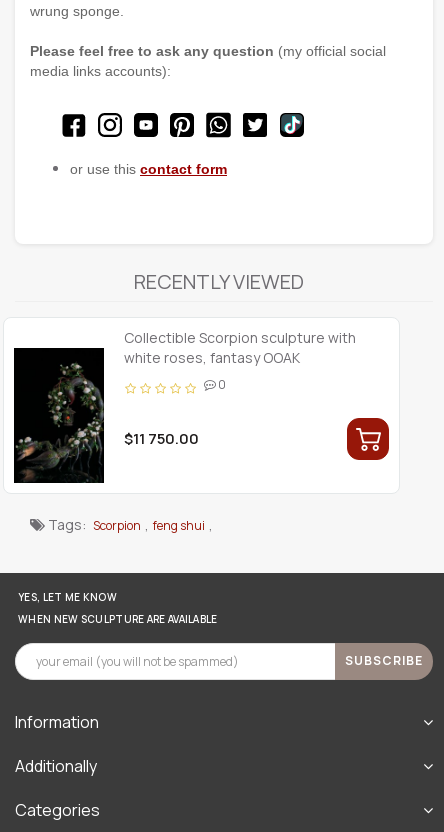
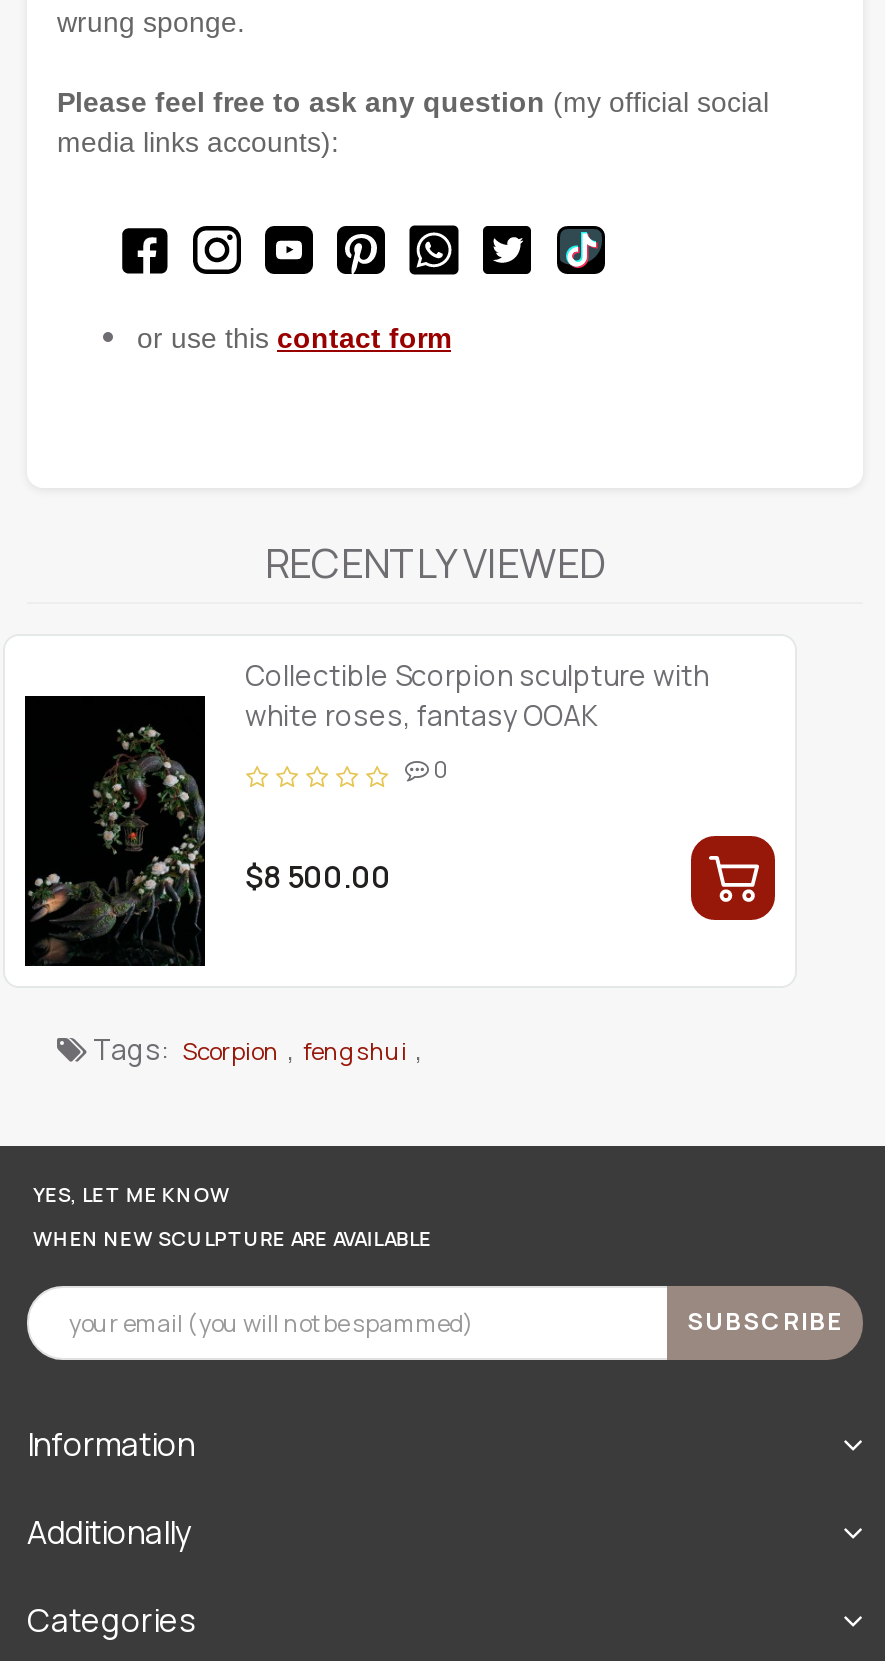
[124,428,199,449] $11 750.00 -> [245,856,391,898] $8 500.00

